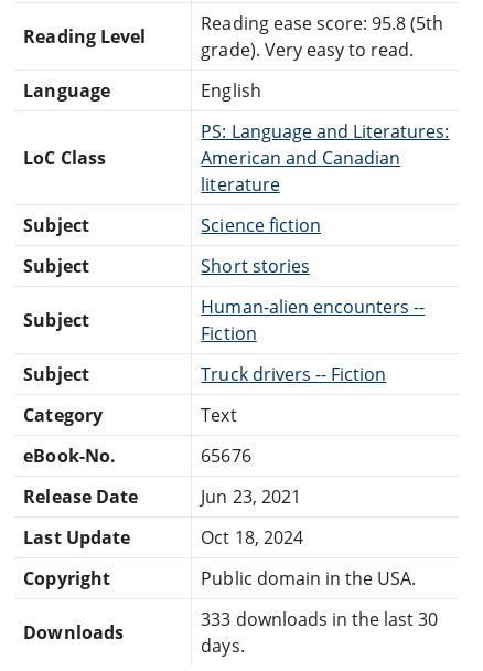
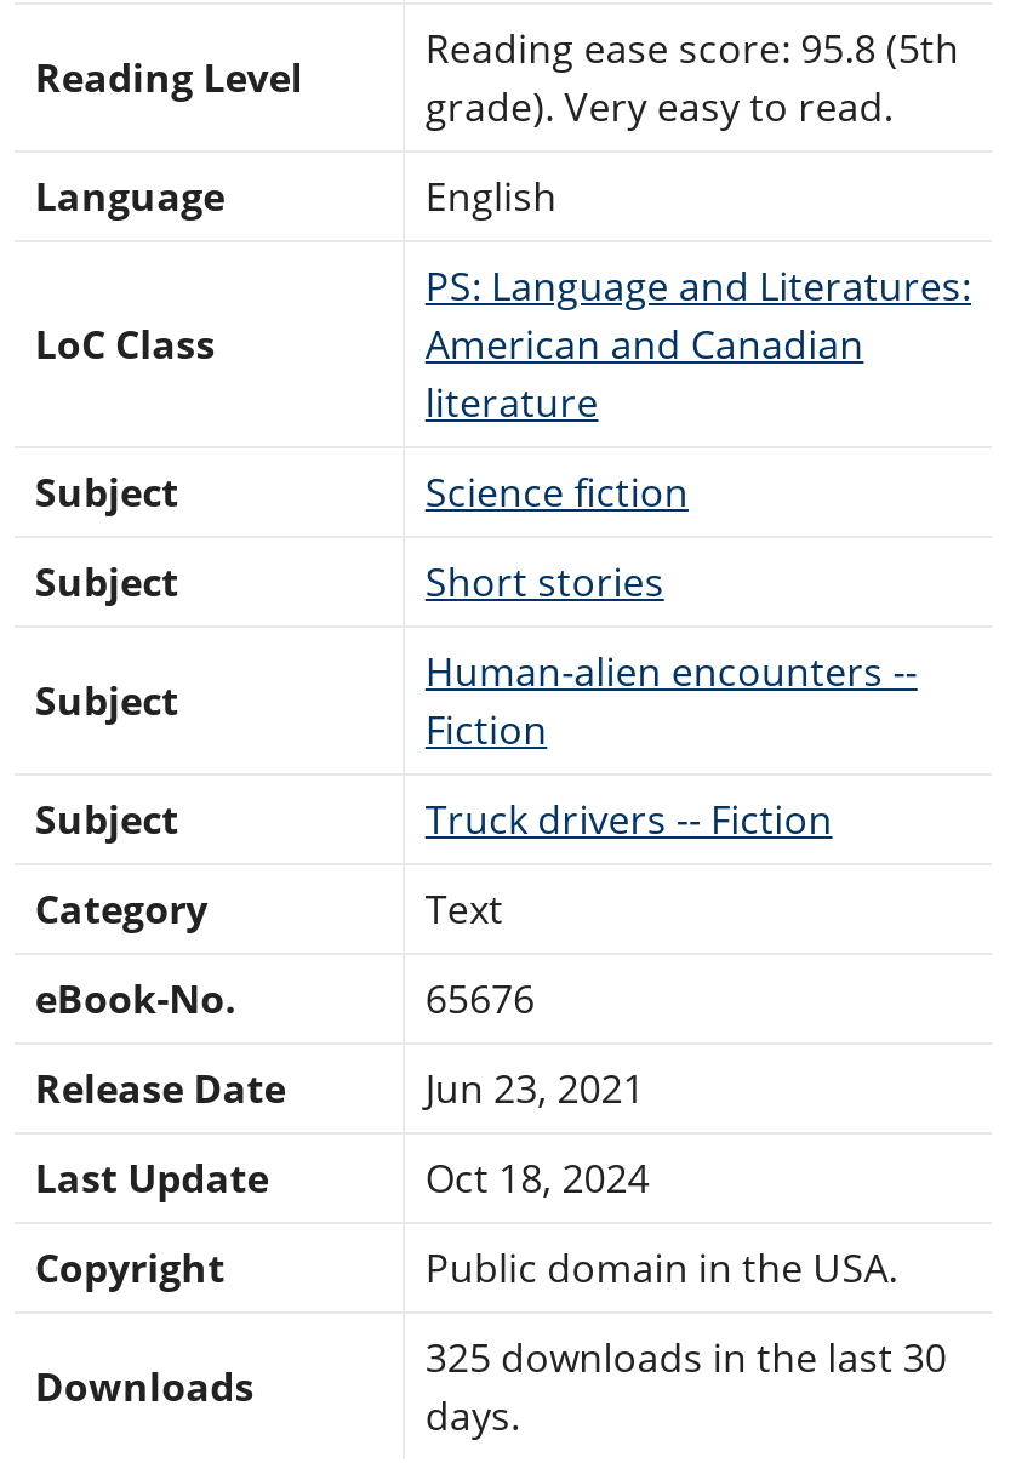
[201,607,438,631] 333 downloads in the last 30 -> [425,1331,947,1384] 325 downloads in the last 30

